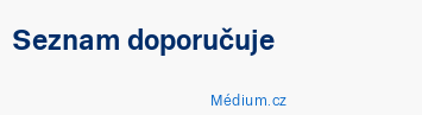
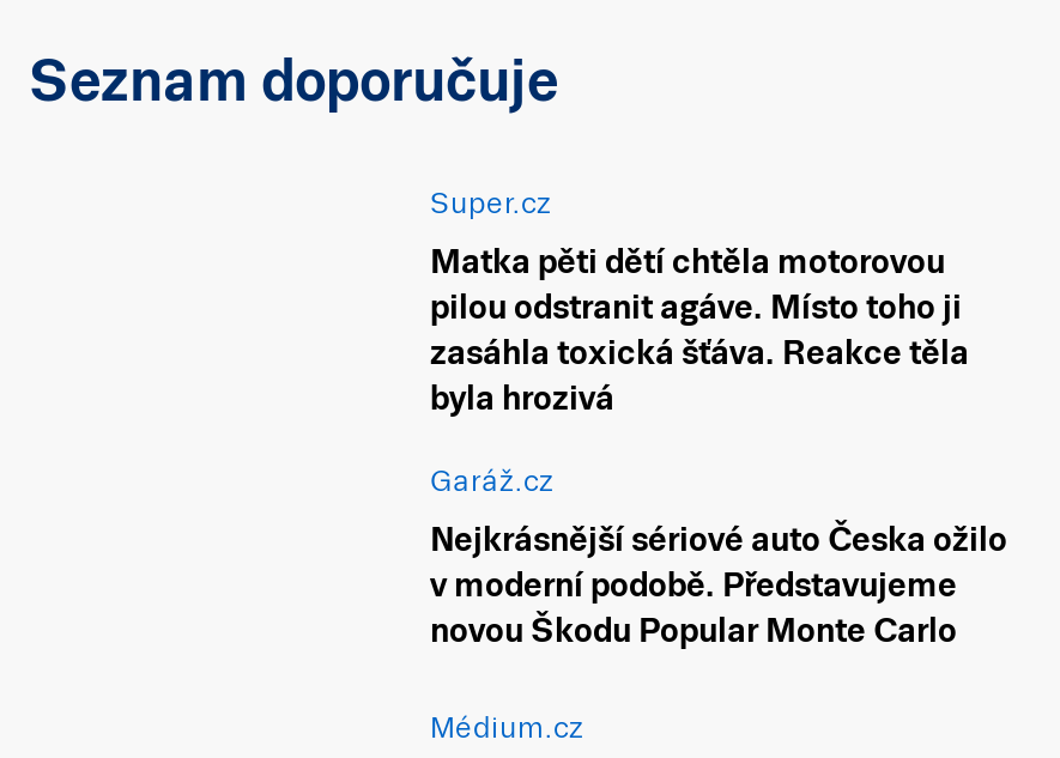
none -> [430,187,1007,649] Super.cz | Matka pěti dětí chtěla motorovou | pilou odstranit agáve. Místo toho ji | zasáhla toxická šťáva. Reakce těla | byla hrozivá | Garáž.cz | Nejkrásnější sériové auto Česka ožilo | v moderní podobě. Představujeme | novou Škodu Popular Monte Carlo

